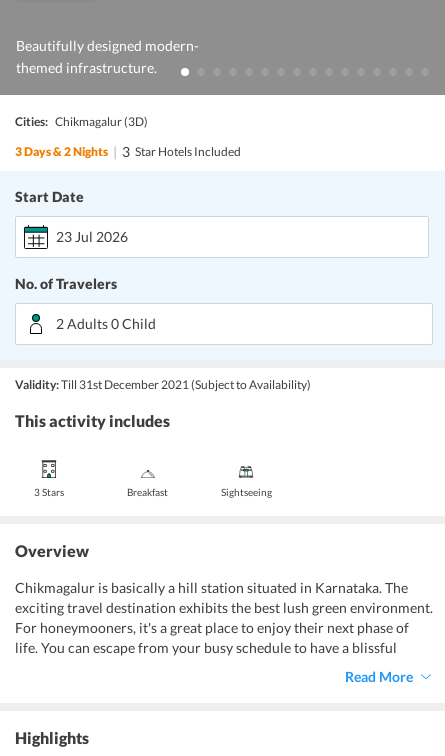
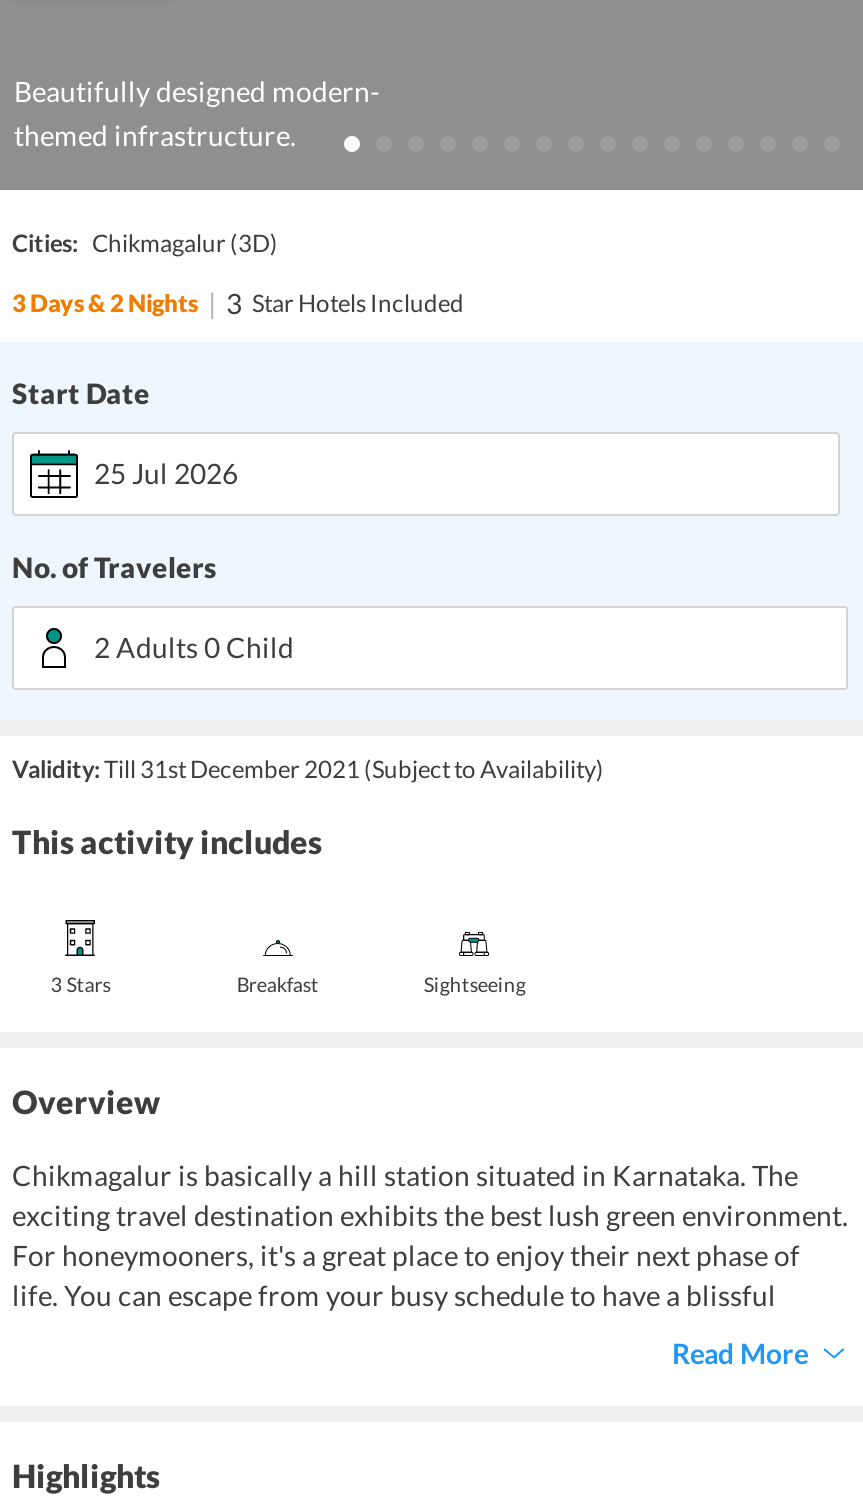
[56,228,128,245] 23 Jul 2026 -> [94,456,238,490] 25 Jul 2026

